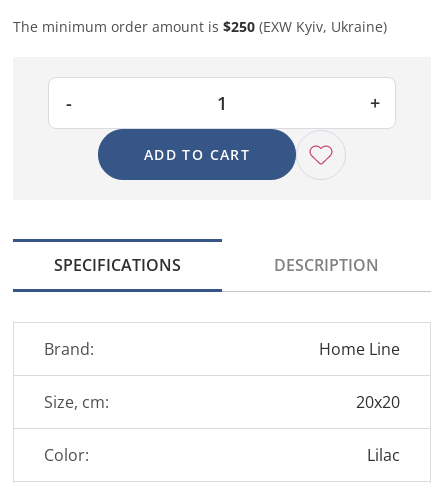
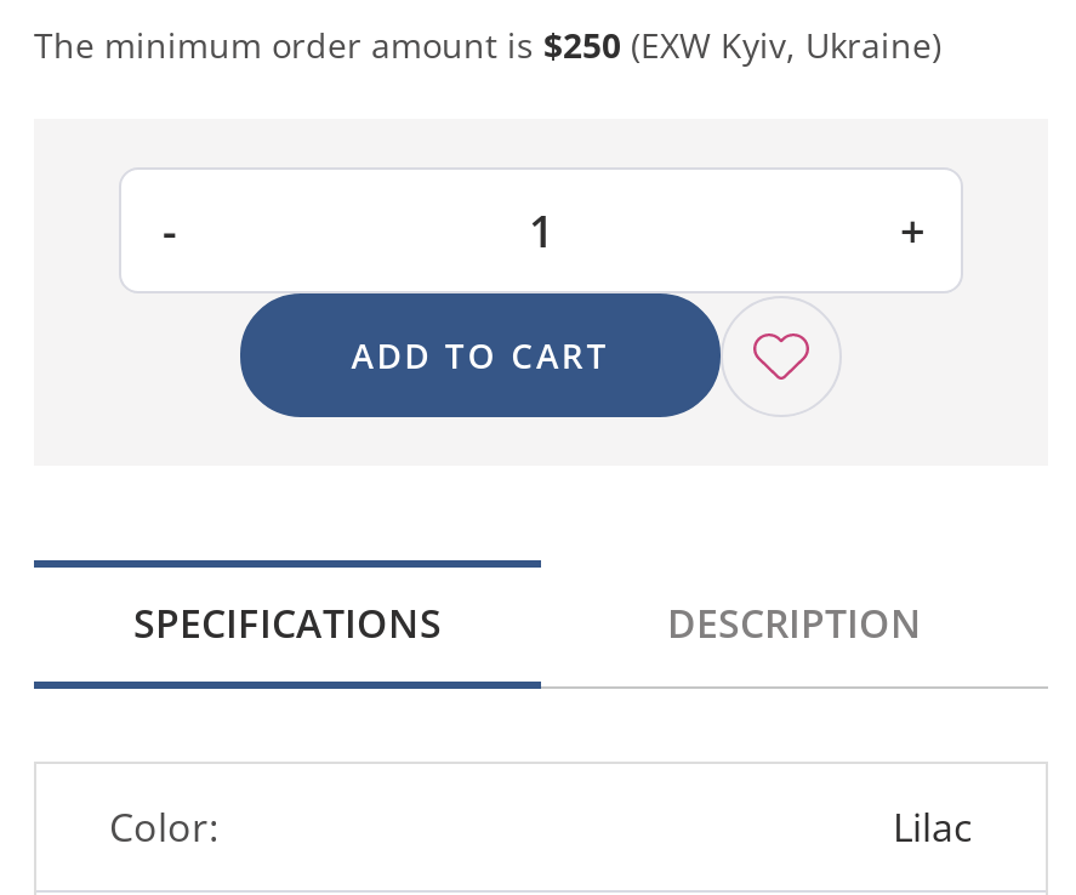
[44,338,400,413] Brand: | Home Line | Size, cm: | 20x20 -> none

